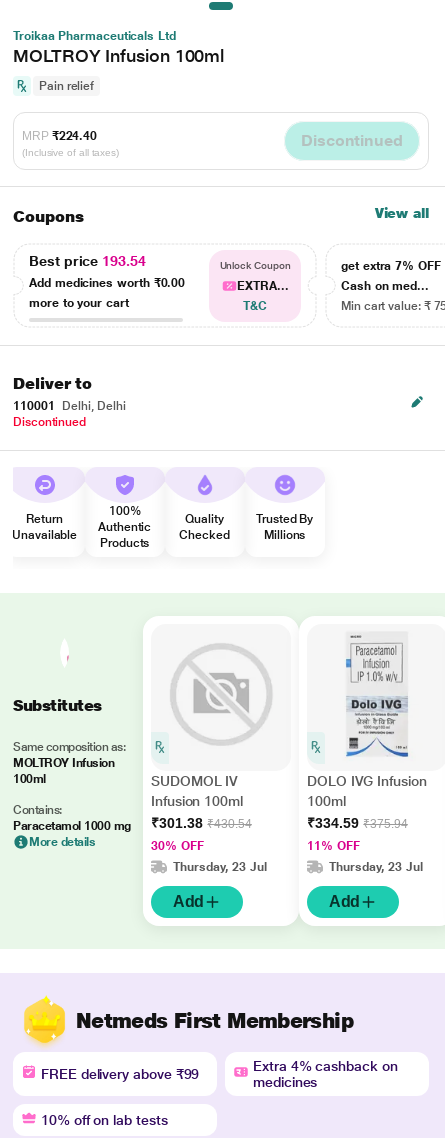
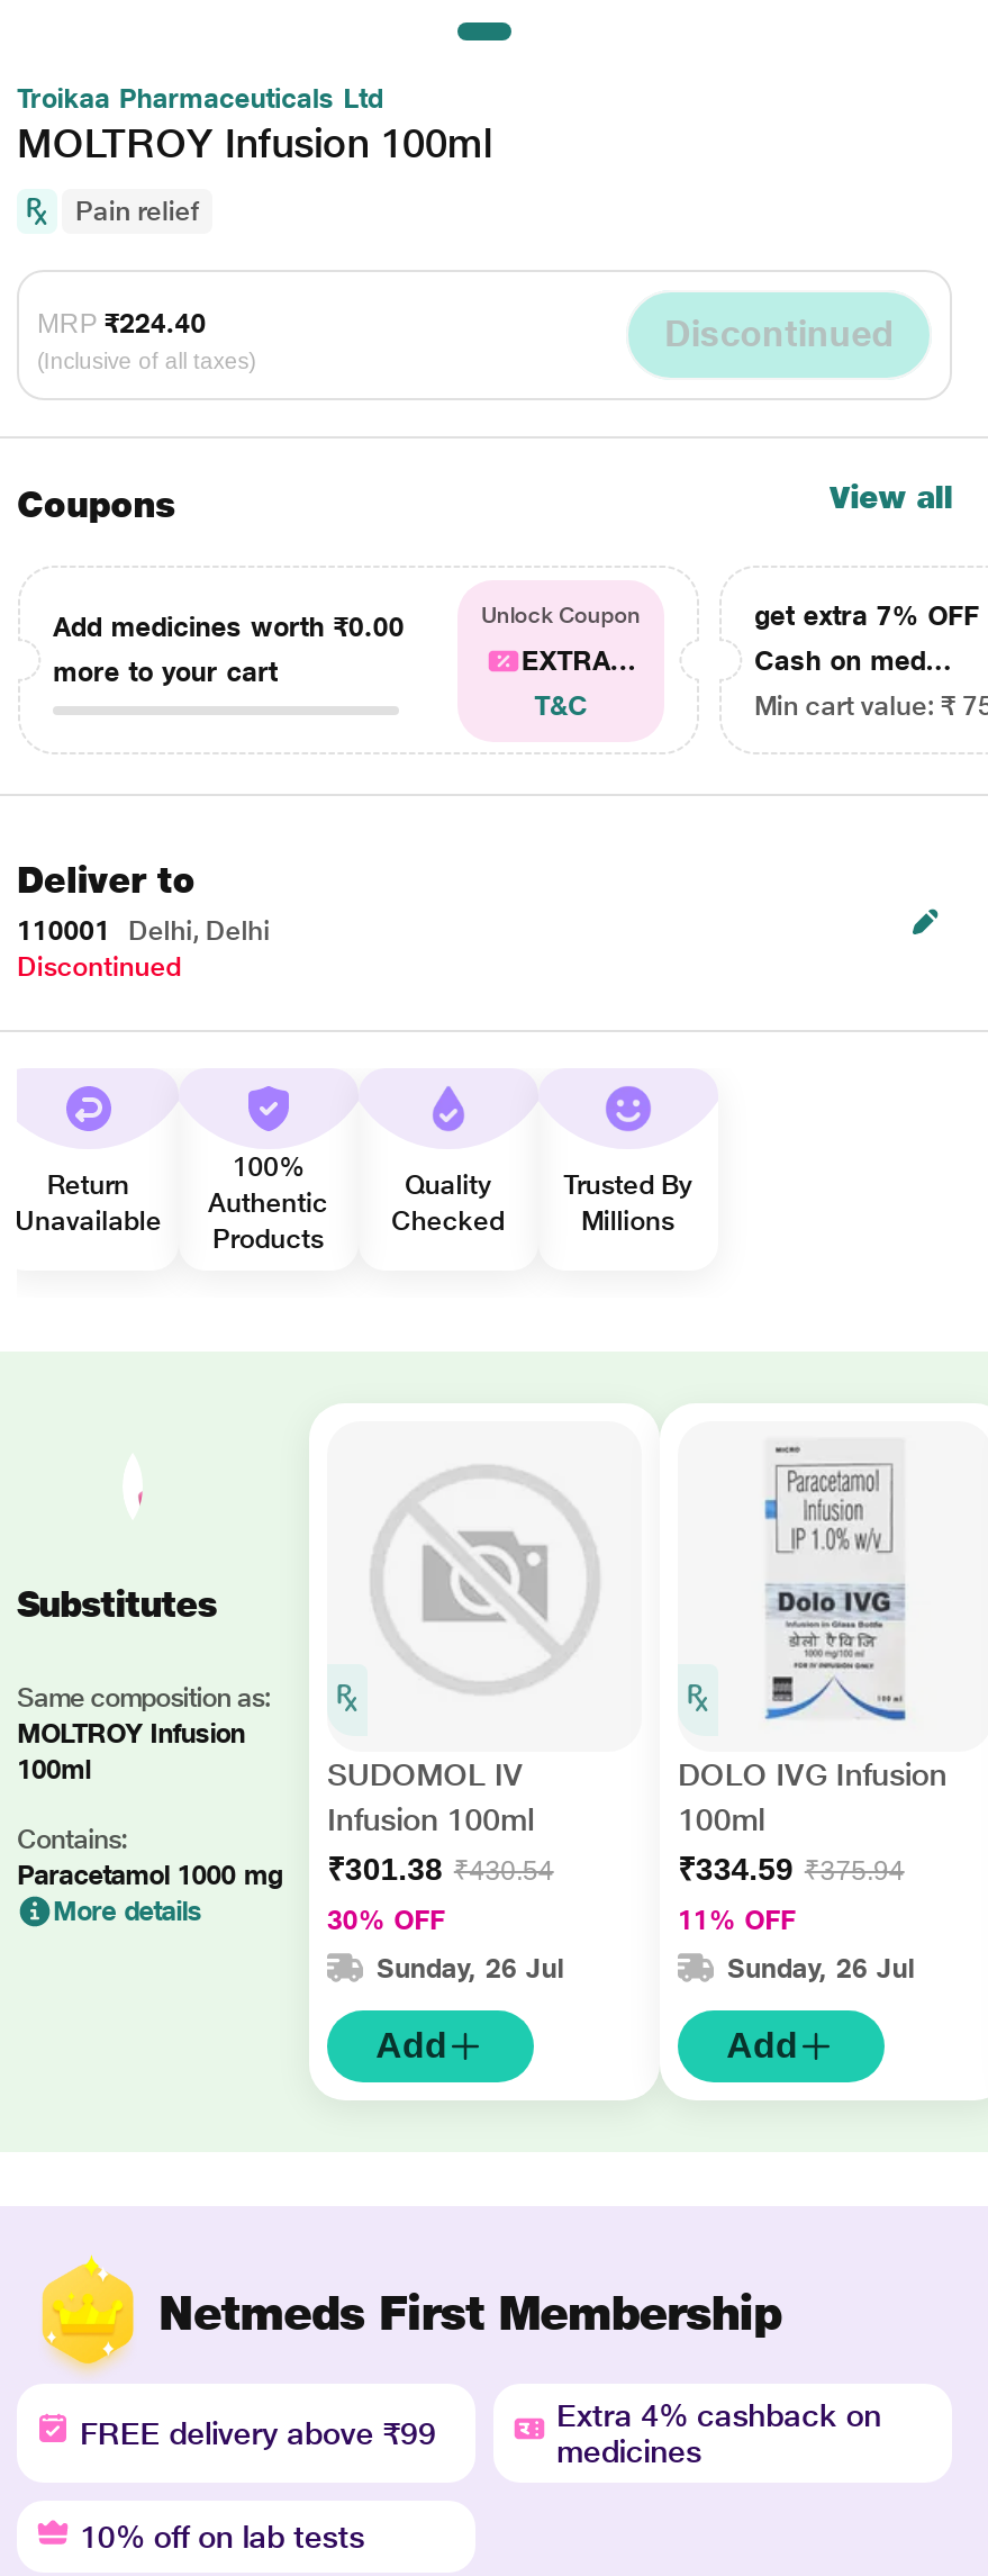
[29,253,146,269] Best price 193.54 -> none
[173,860,267,874] Thursday, 23 Jul -> [377,1952,564,1983] Sunday, 26 Jul
[329,860,423,874] Thursday, 23 Jul -> [727,1952,914,1983] Sunday, 26 Jul

